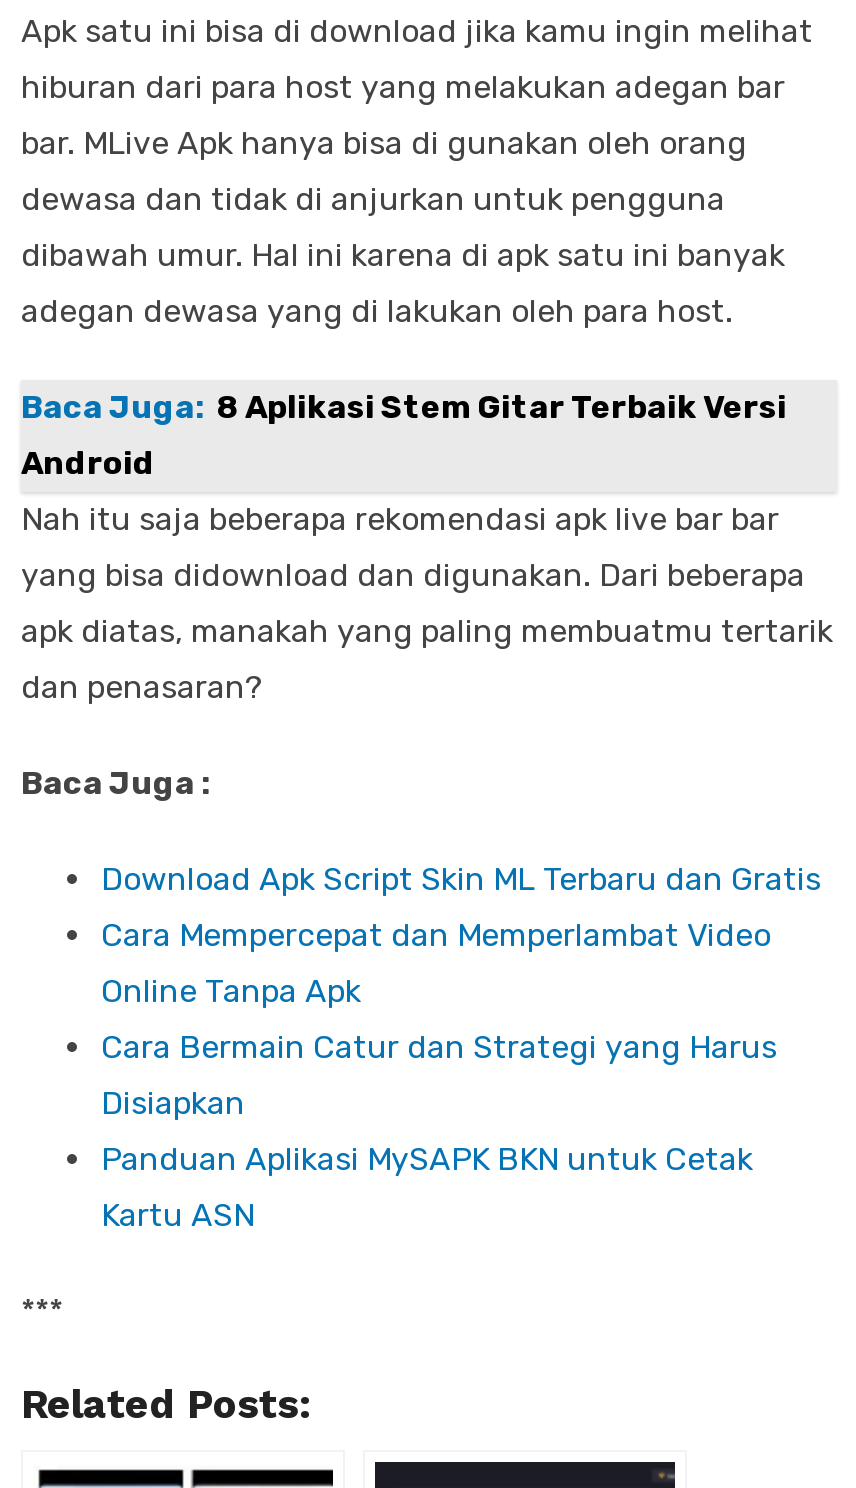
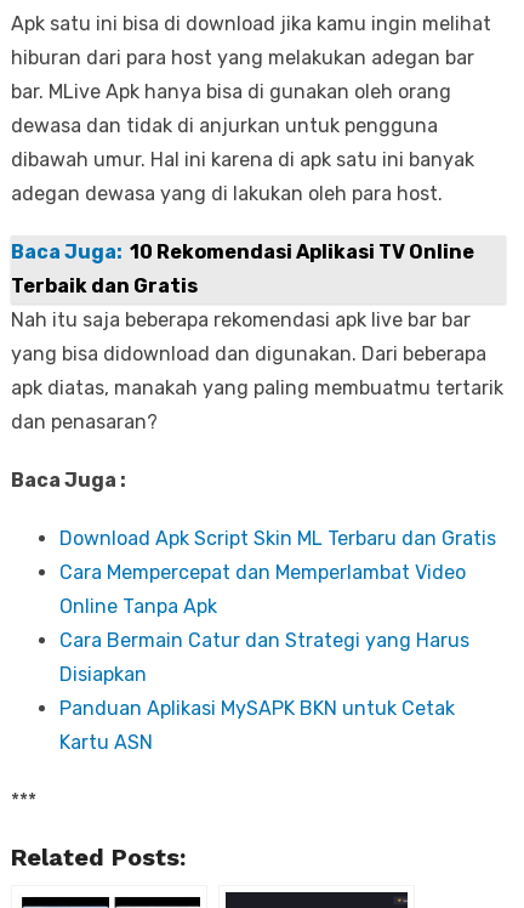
[21,387,787,425] Baca Juga: 8 Aplikasi Stem Gitar Terbaik Versi -> [11,240,474,263] Baca Juga: 10 Rekomendasi Aplikasi TV Online
[21,443,155,481] Android -> [11,274,198,297] Terbaik dan Gratis

